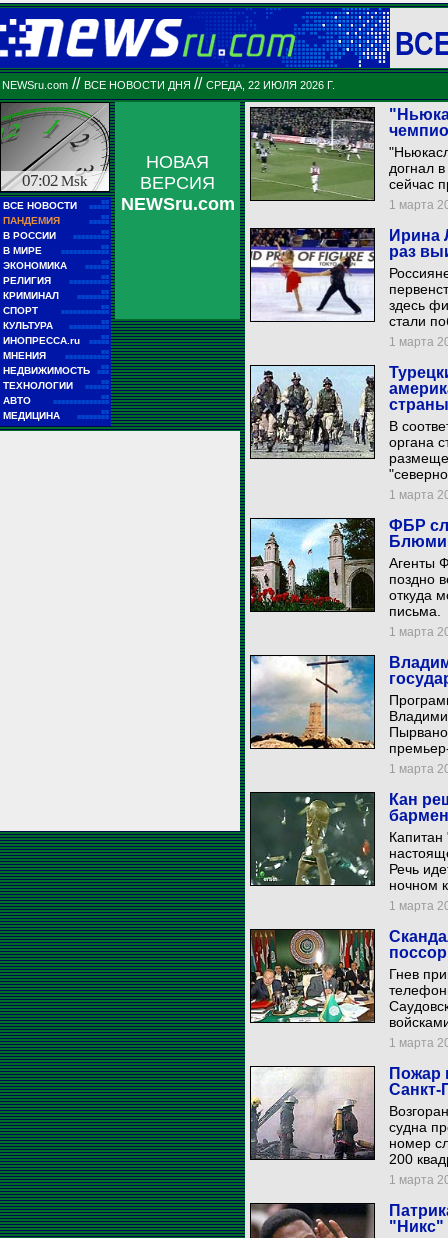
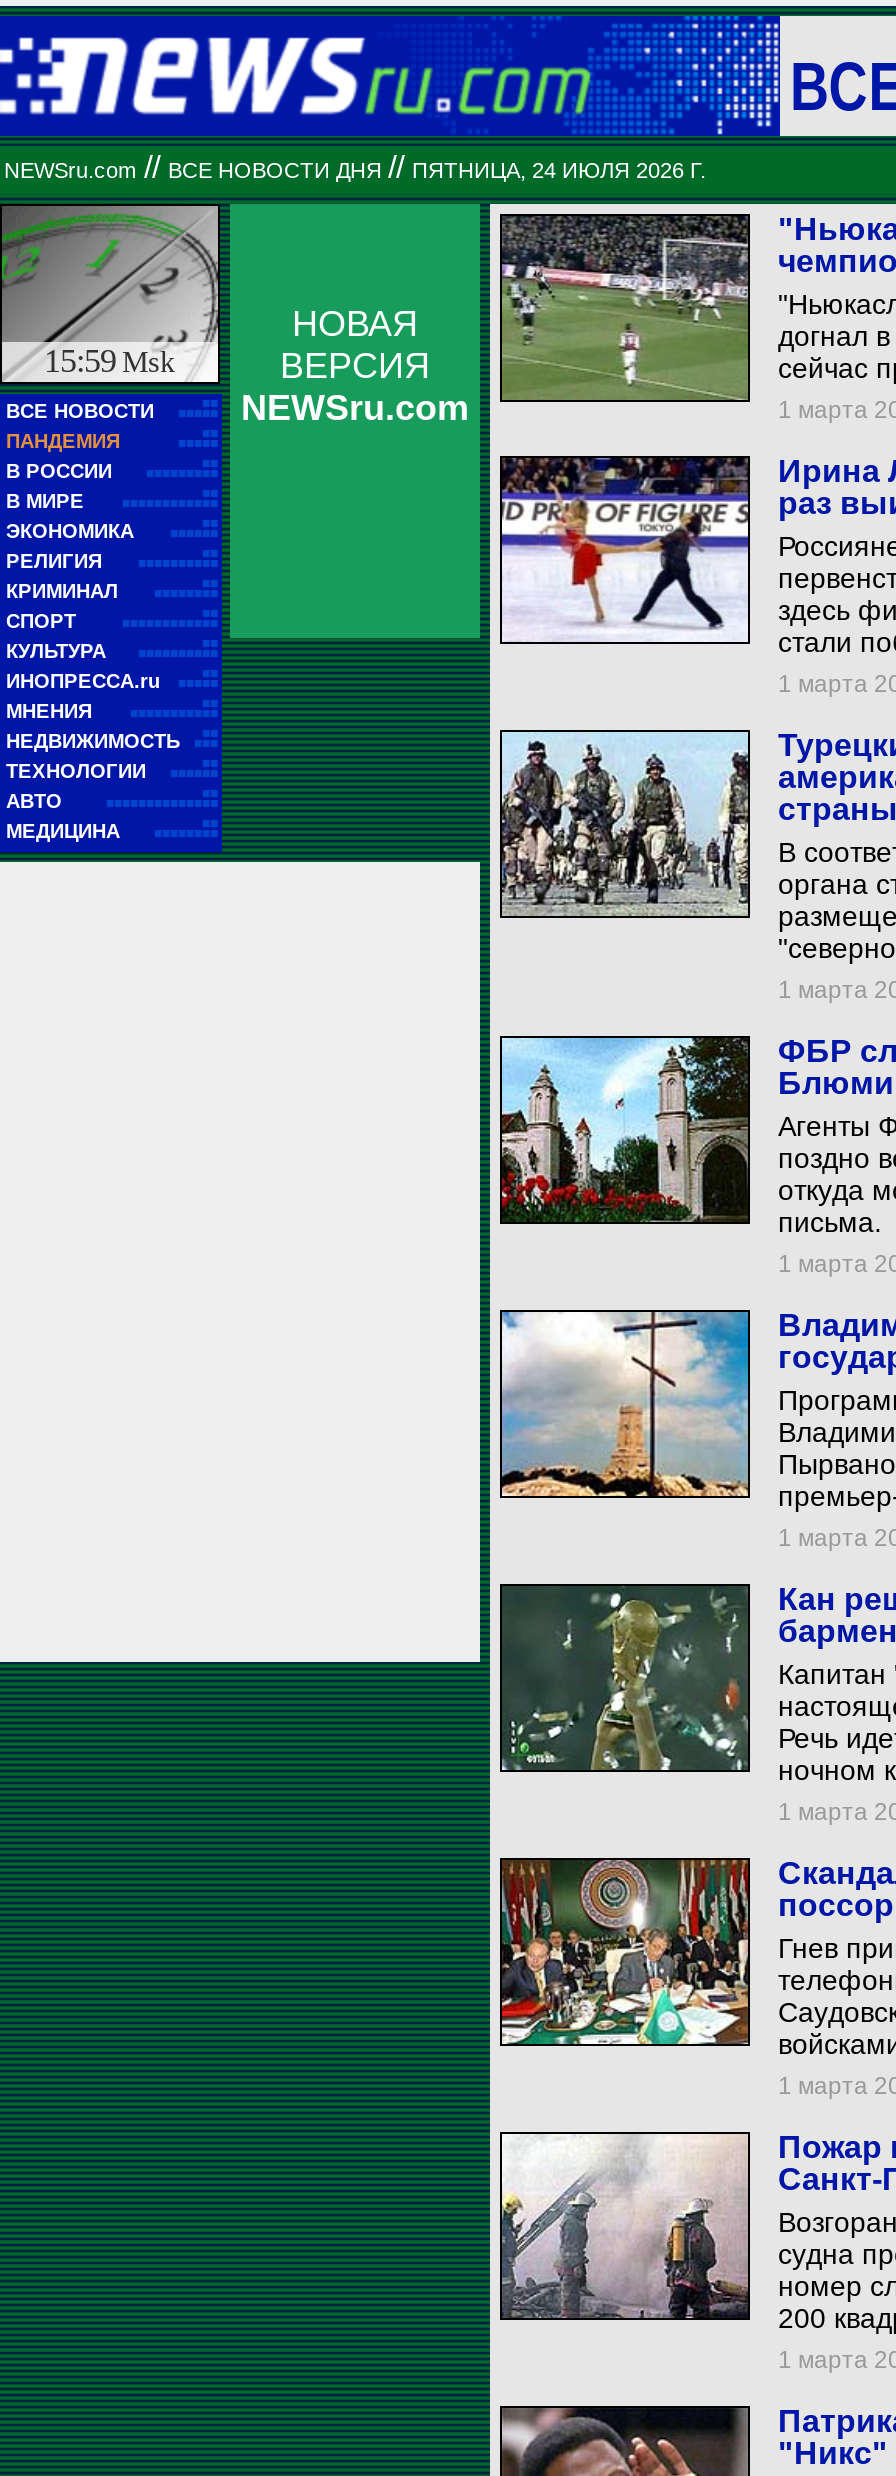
[2,75,335,92] NEWSru.com // ВСЕ НОВОСТИ ДНЯ // СРЕДА, 22 ИЮЛЯ 2026 Г. -> [4,150,706,184] NEWSru.com // ВСЕ НОВОСТИ ДНЯ // ПЯТНИЦА, 24 ИЮЛЯ 2026 Г.
[22,171,88,190] 07:02 Msk -> [44,342,176,380] 15:59 Msk

